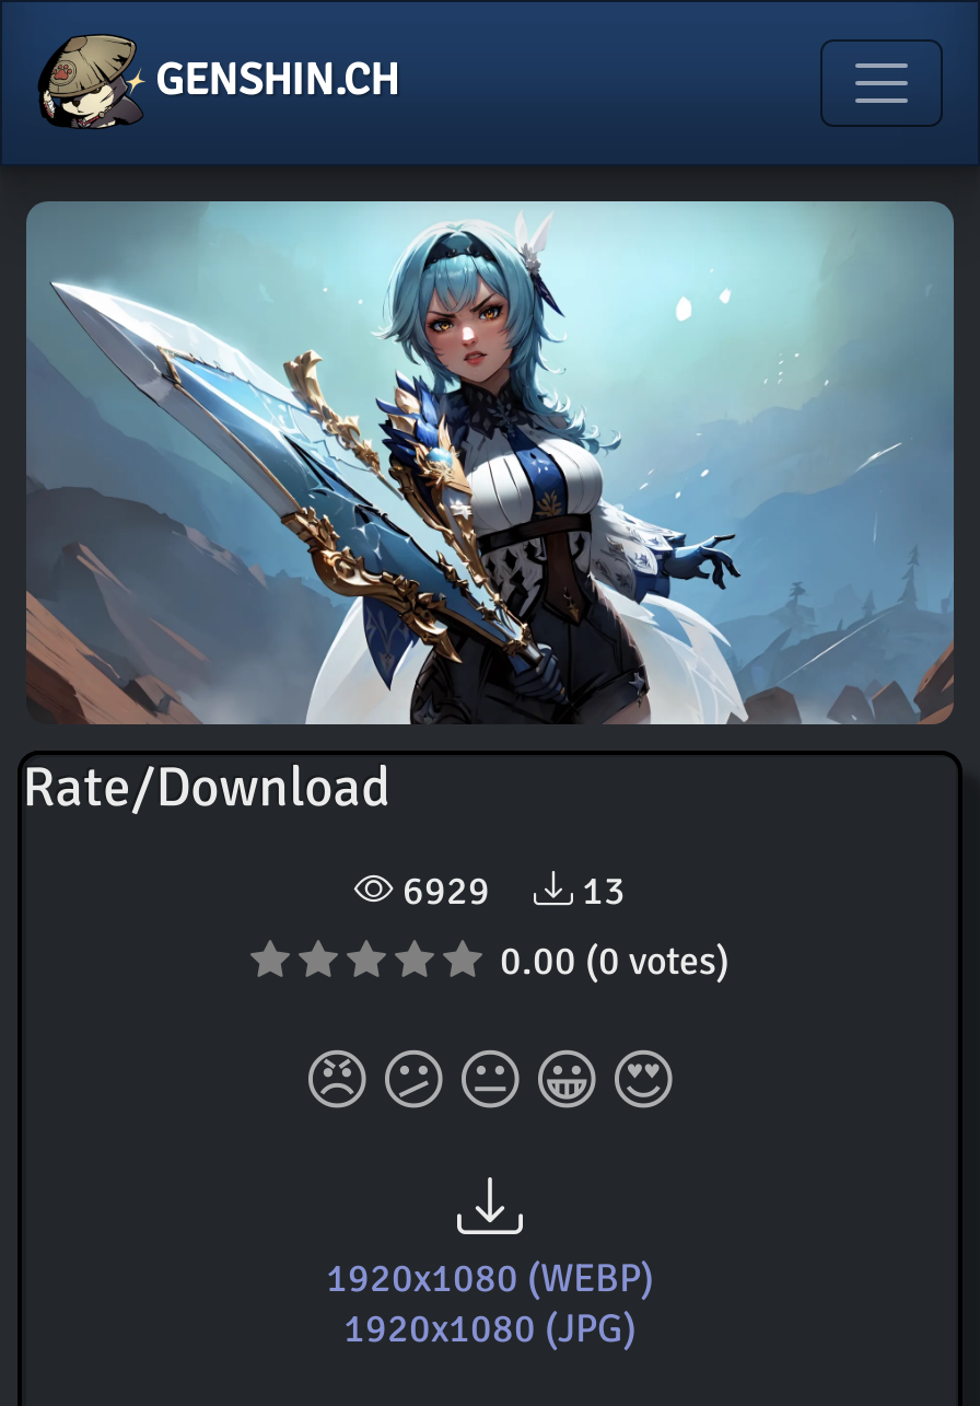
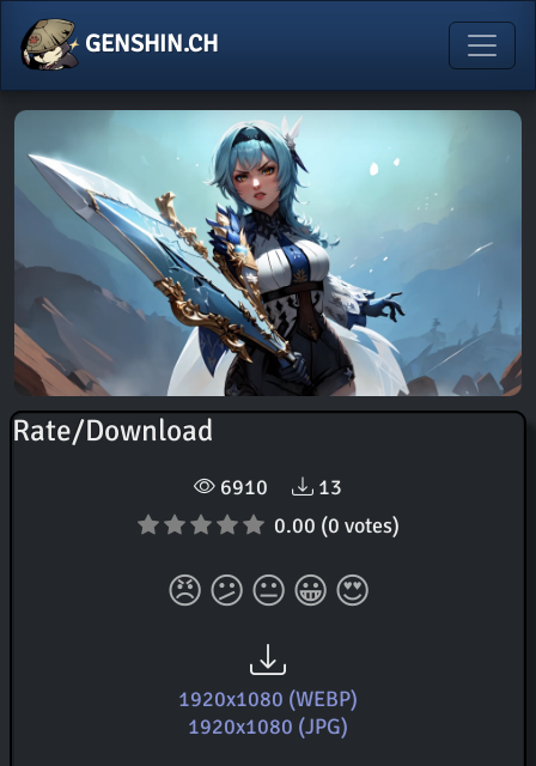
[394,866,626,914] 6929 13 -> [215,474,342,500] 6910 13

